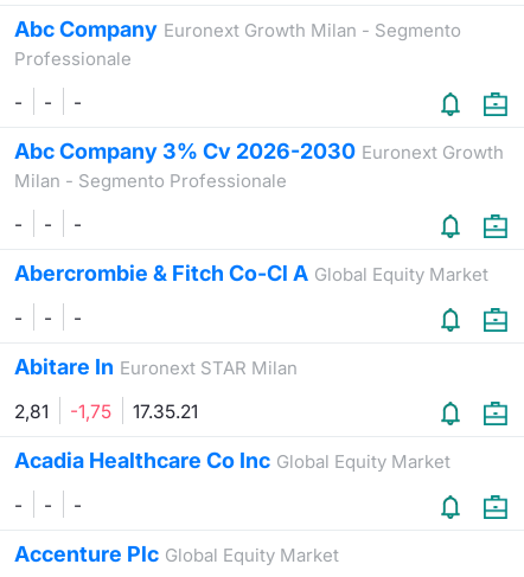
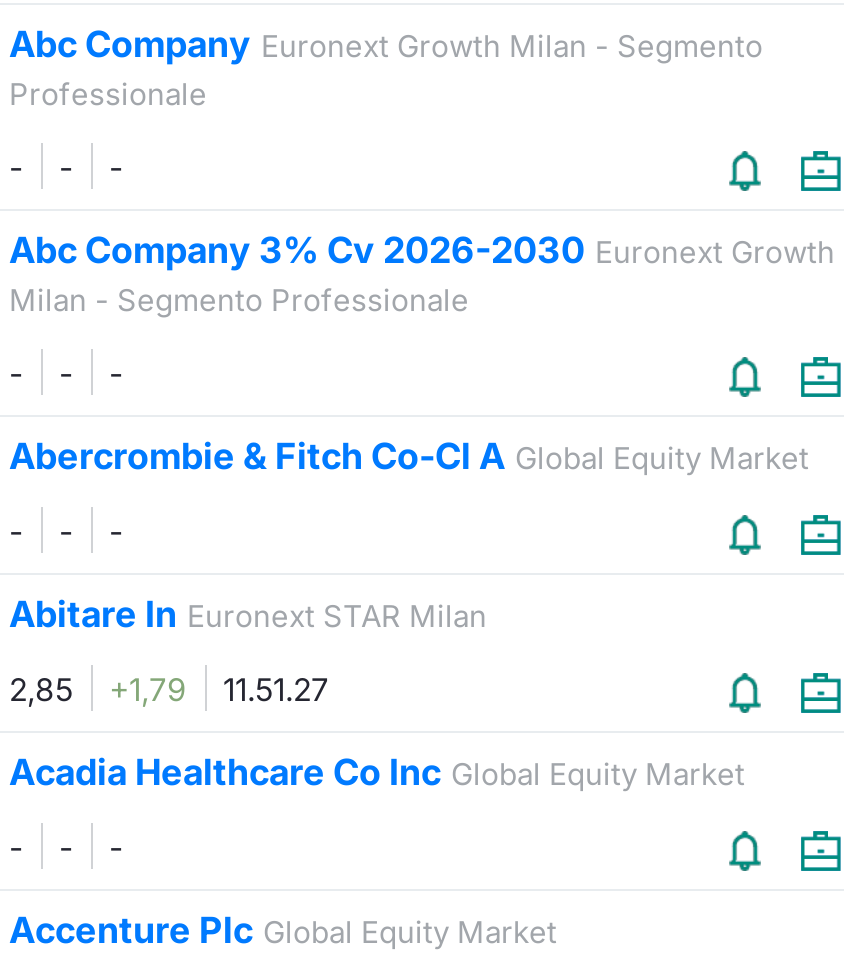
[14,400,53,423] 2,81 -> [9,671,81,709] 2,85
[70,400,116,423] -1,75 -> [109,671,195,709] +1,79
[133,400,198,423] 17.35.21 -> [223,671,329,709] 11.51.27

